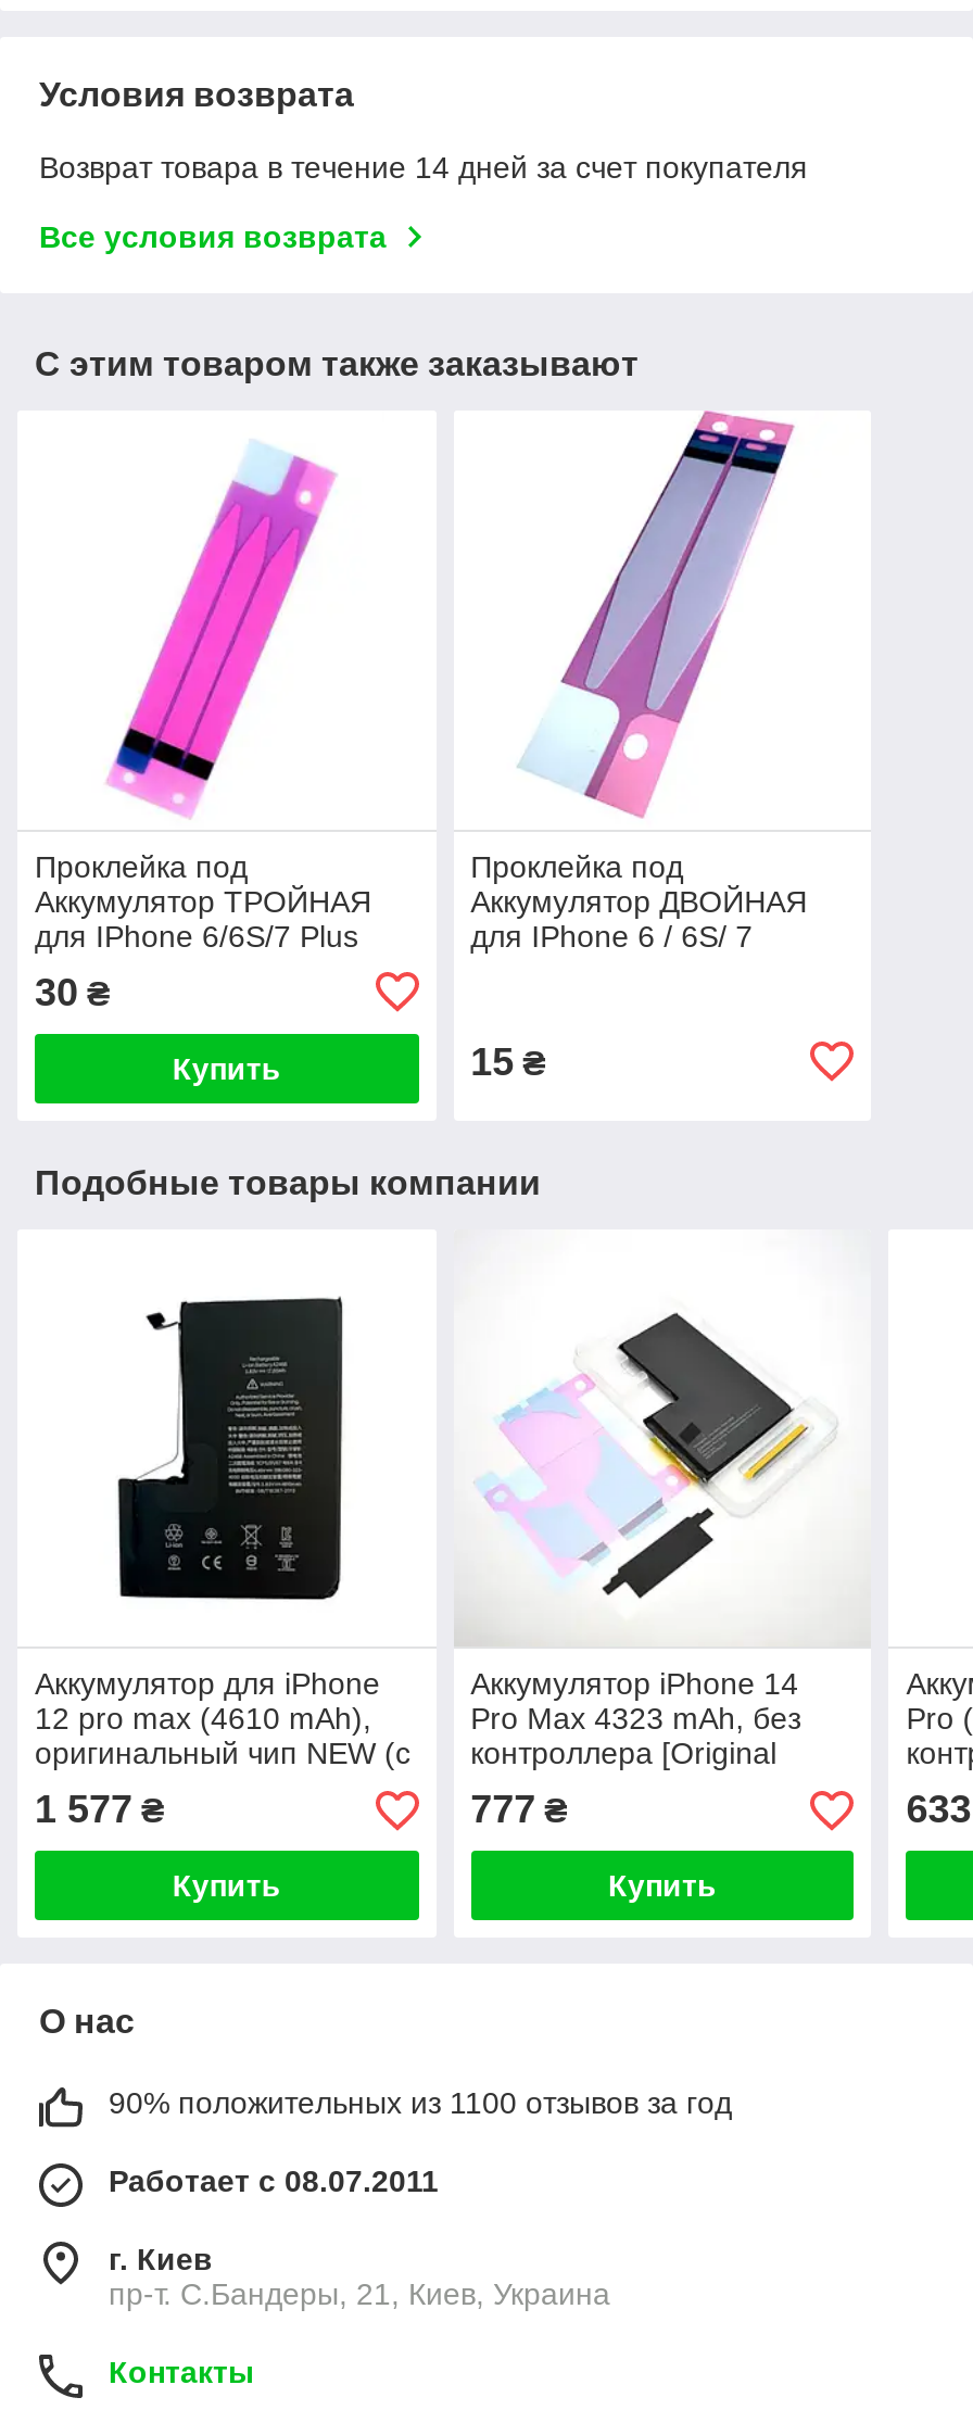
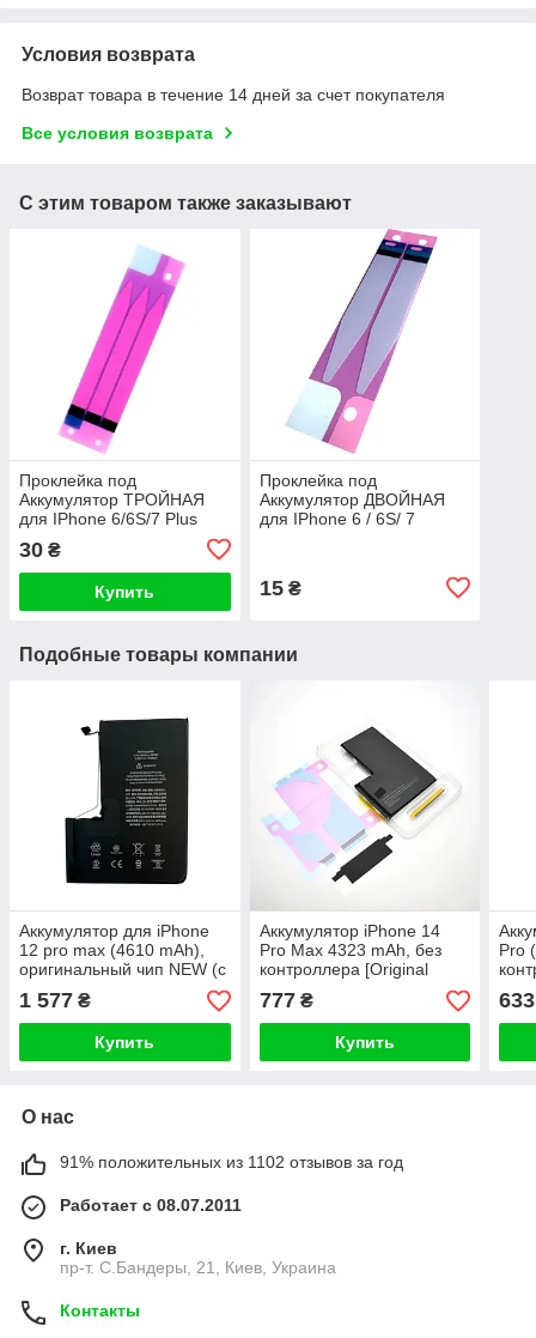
[109,2086,732,2121] 90% положительных из 1100 отзывов за год -> [60,1153,403,1172] 91% положительных из 1102 отзывов за год

